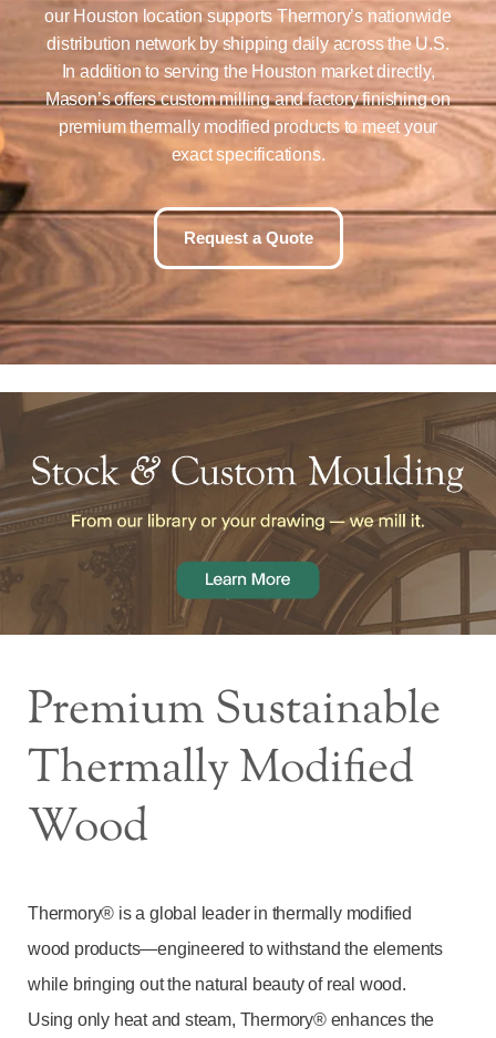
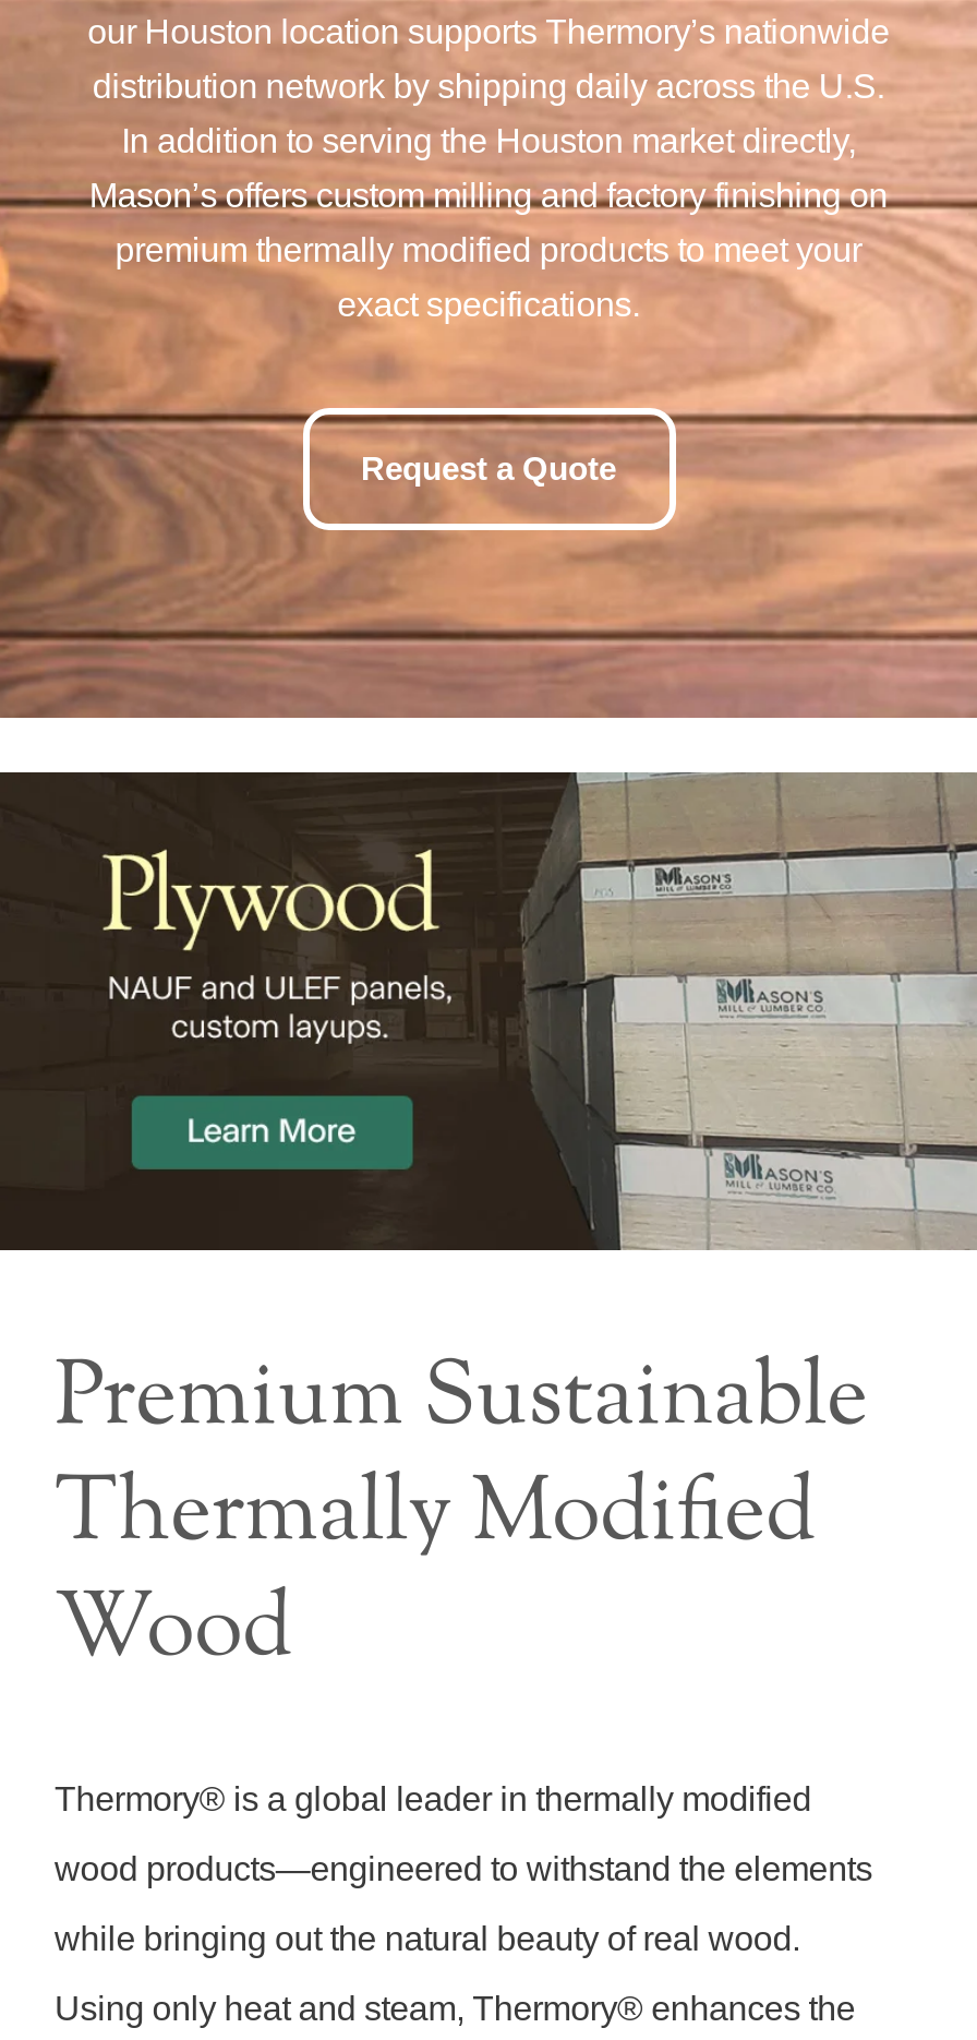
[3,391,493,635] [image] -> [7,772,970,1250] [image]

